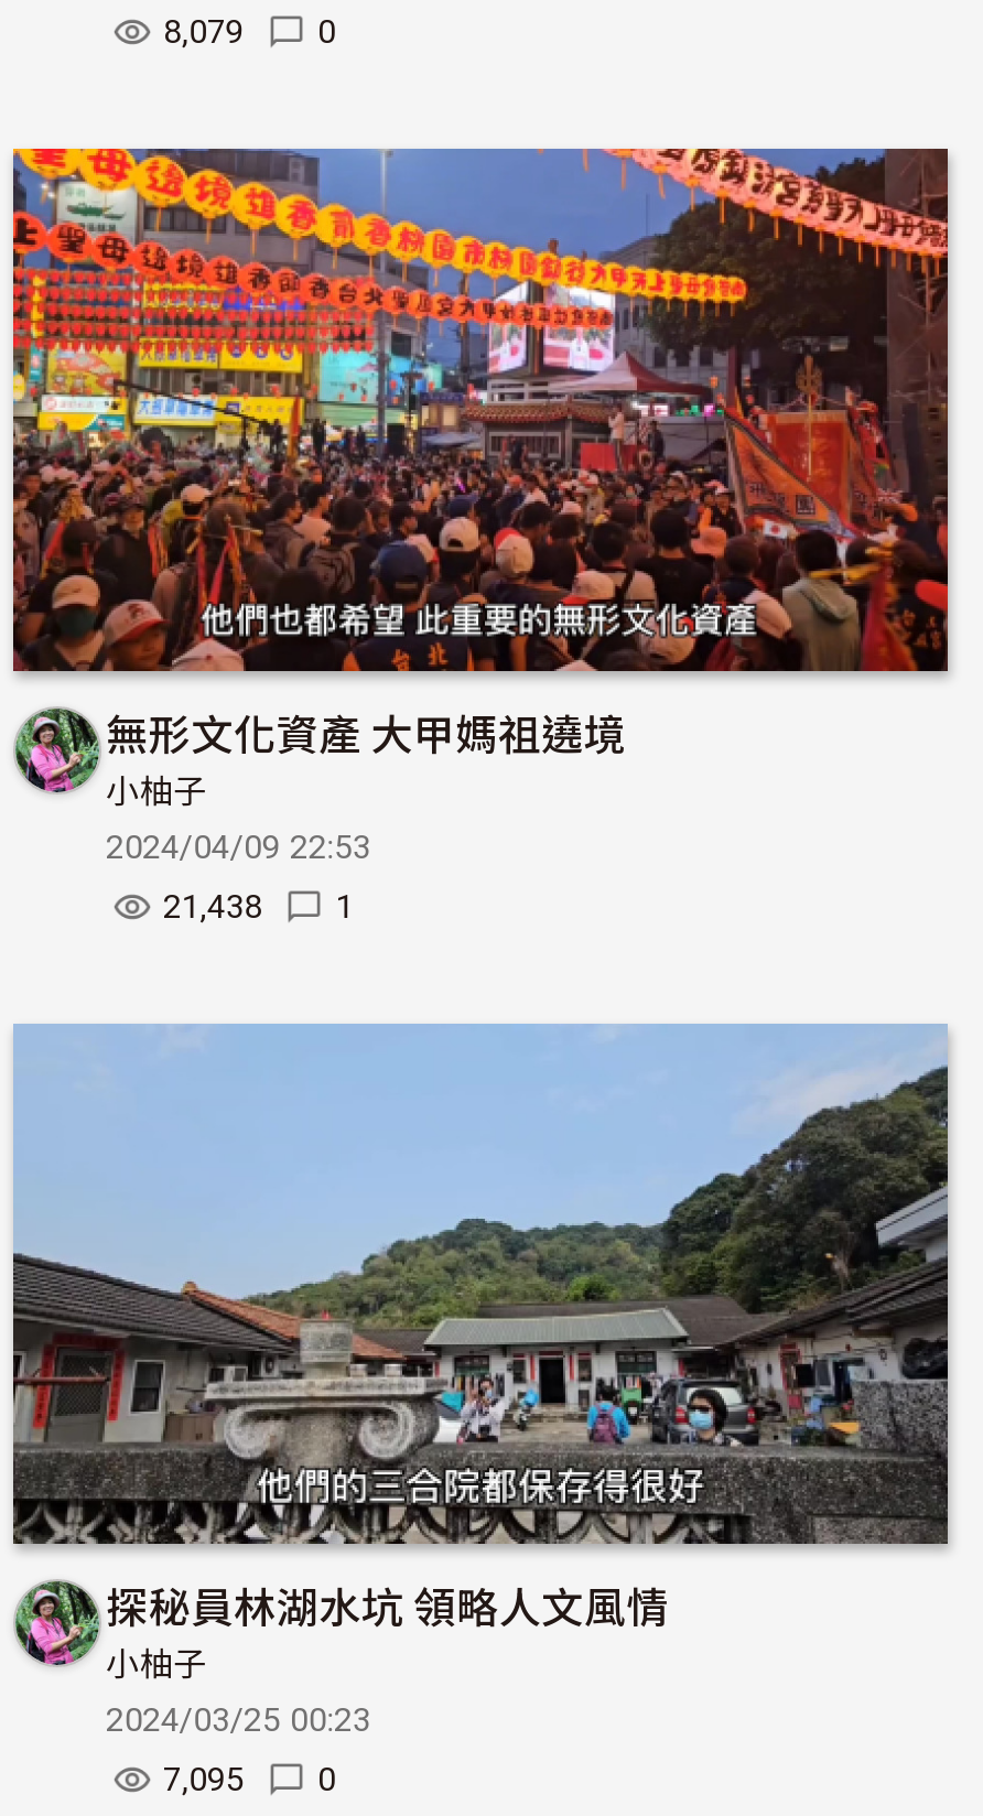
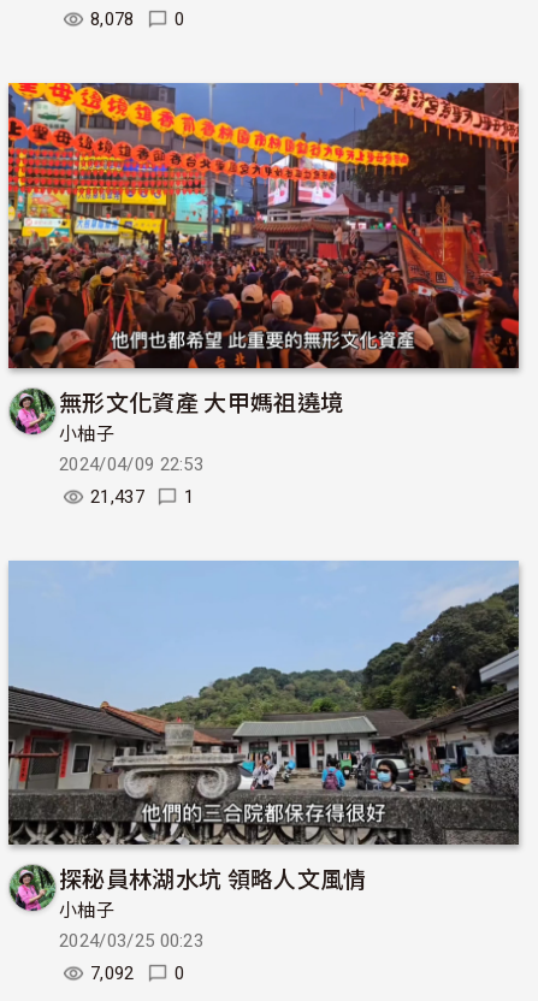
[163,13,336,52] 8,079 0 -> [90,9,185,30] 8,078 0
[163,887,354,926] 21,438 1 -> [90,486,194,507] 21,437 1
[163,1761,336,1801] 7,095 0 -> [90,963,185,985] 7,092 0

